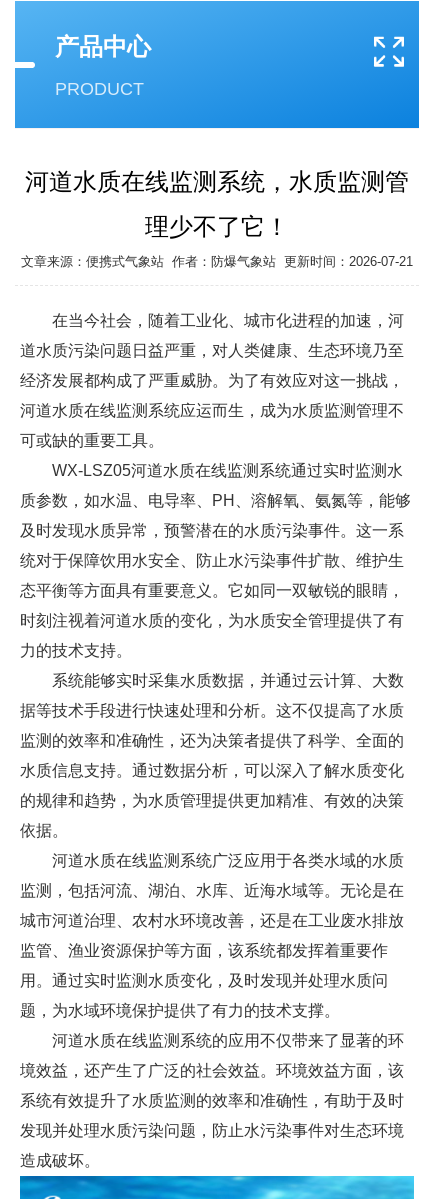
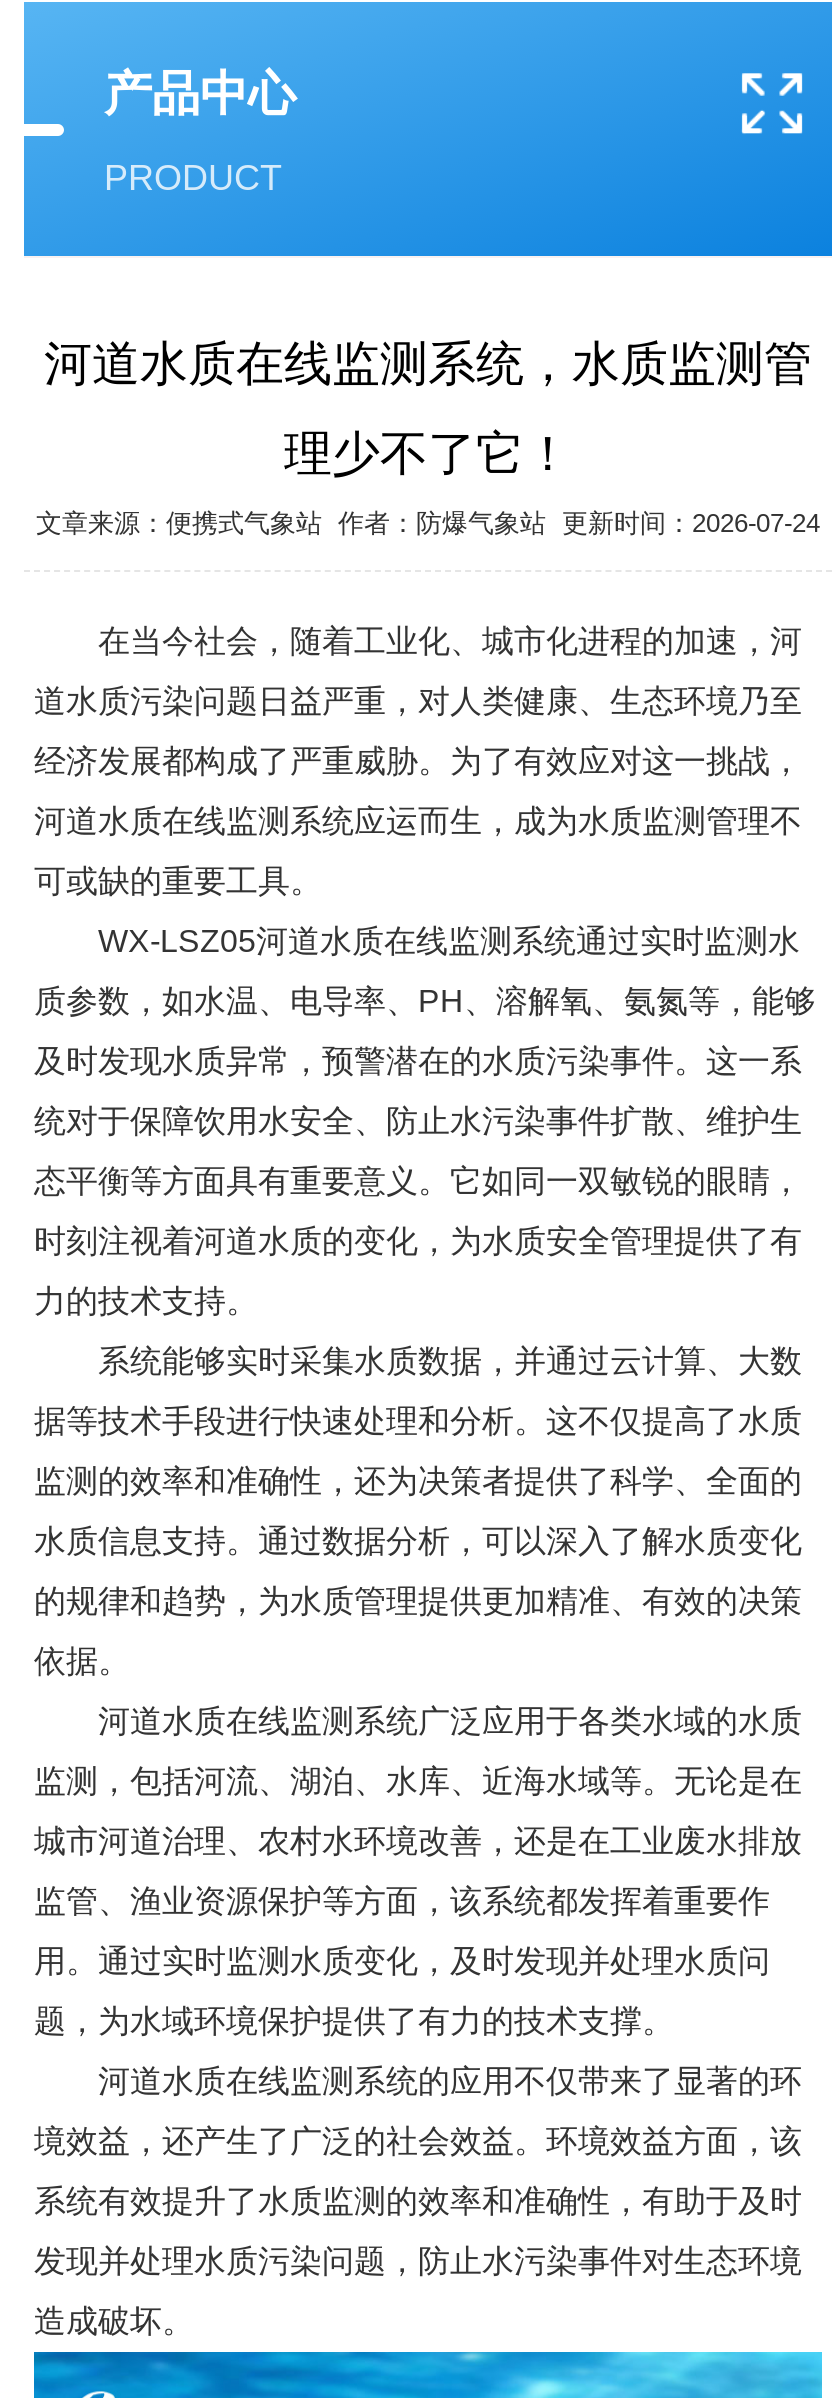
[21,254,413,269] 文章来源：便携式气象站作者：防爆气象站更新时间：2026-07-21 -> [36,509,820,539] 文章来源：便携式气象站作者：防爆气象站更新时间：2026-07-24

